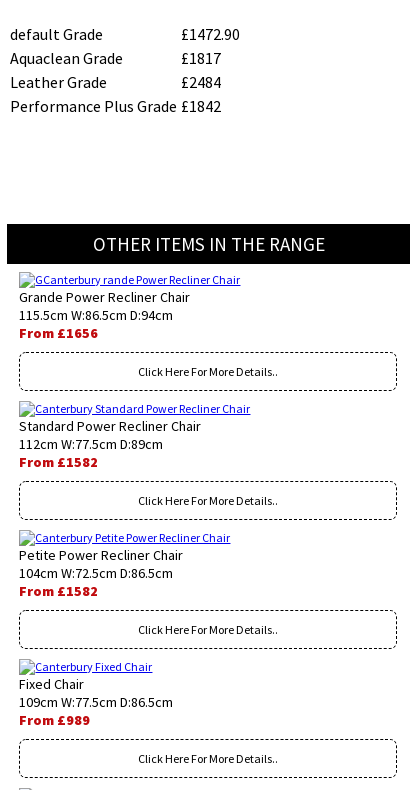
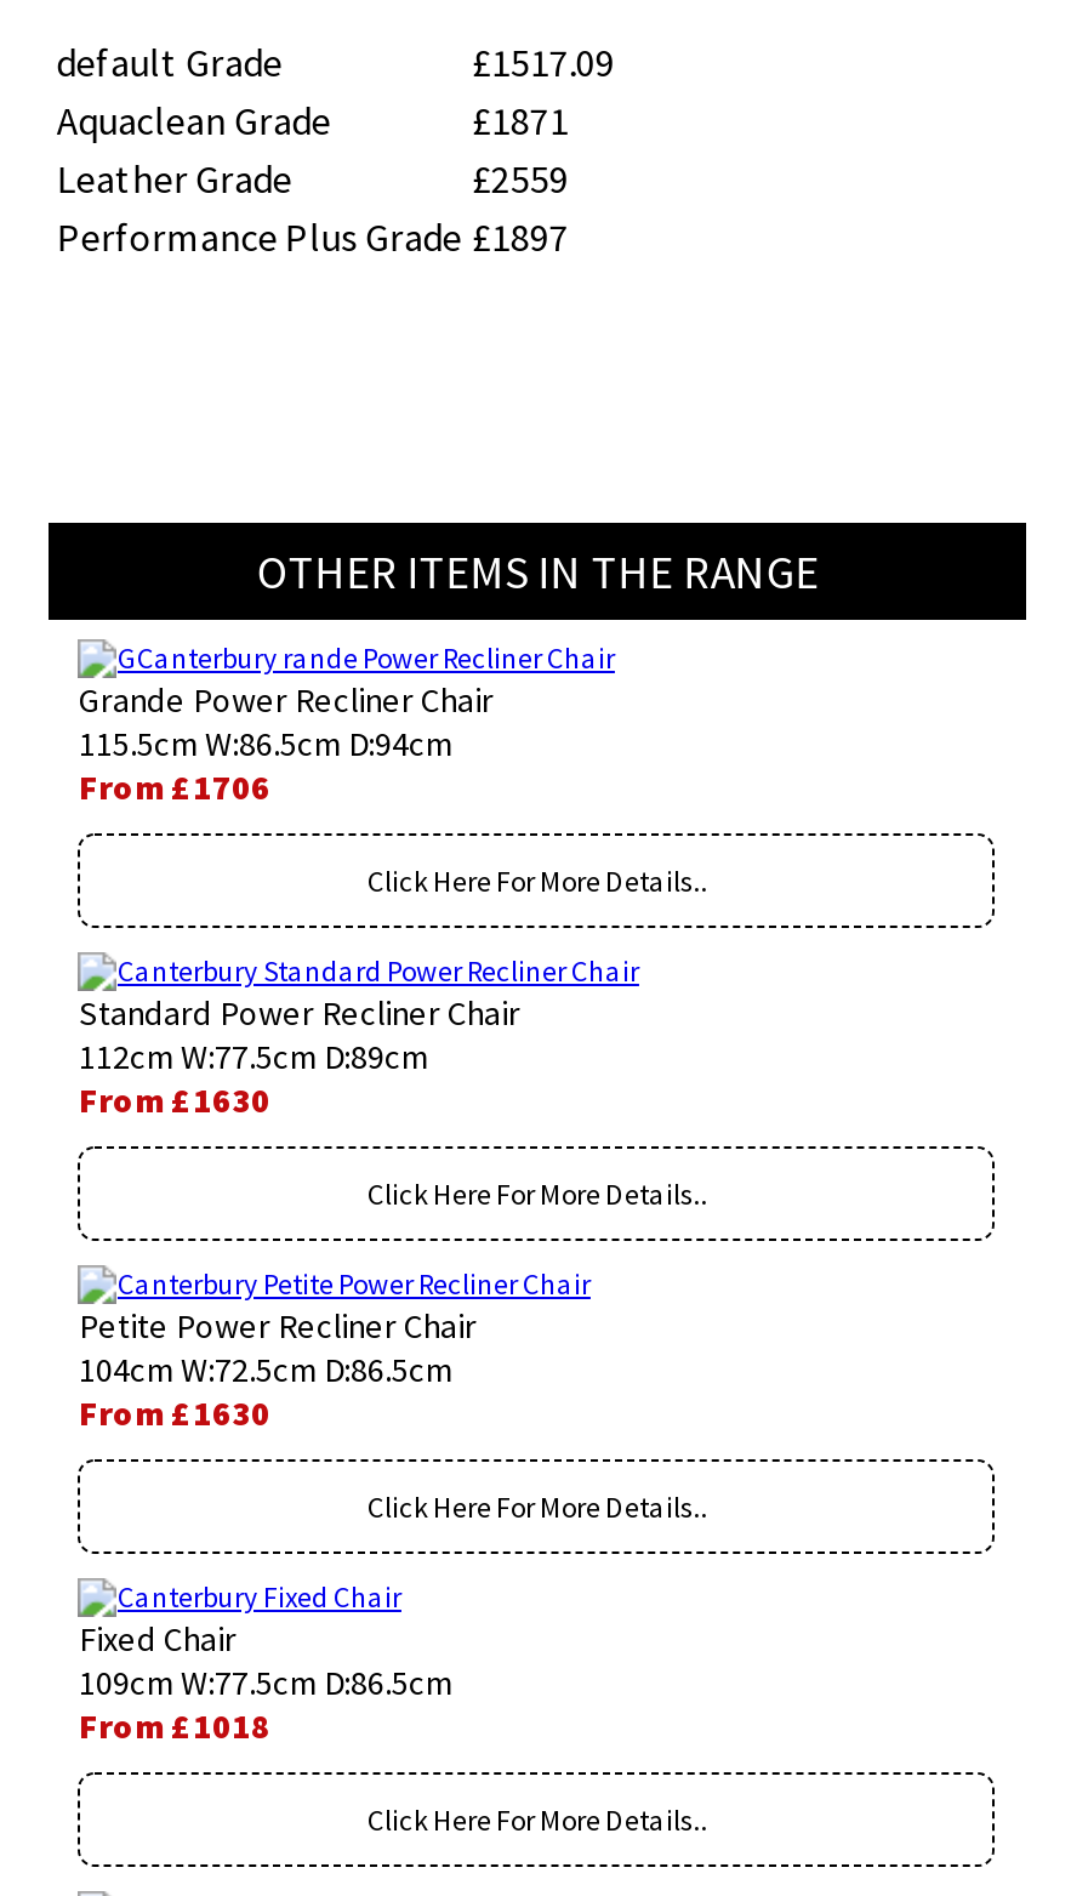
[181,24,240,44] £1472.90 -> [472,38,615,86] £1517.09
[181,48,221,68] £1817 -> [472,96,569,144] £1871
[181,72,221,92] £2484 -> [472,154,569,203] £2559
[10,96,221,116] Performance Plus Grade £1842 -> [57,212,569,261] Performance Plus Grade £1897
[19,324,98,342] From £1656 -> [79,765,270,809] From £1706
[19,453,98,471] From £1582 -> [79,1078,270,1122] From £1630
[19,582,98,600] From £1582 -> [79,1391,270,1435] From £1630
[19,711,90,729] From £989 -> [79,1704,270,1748] From £1018

